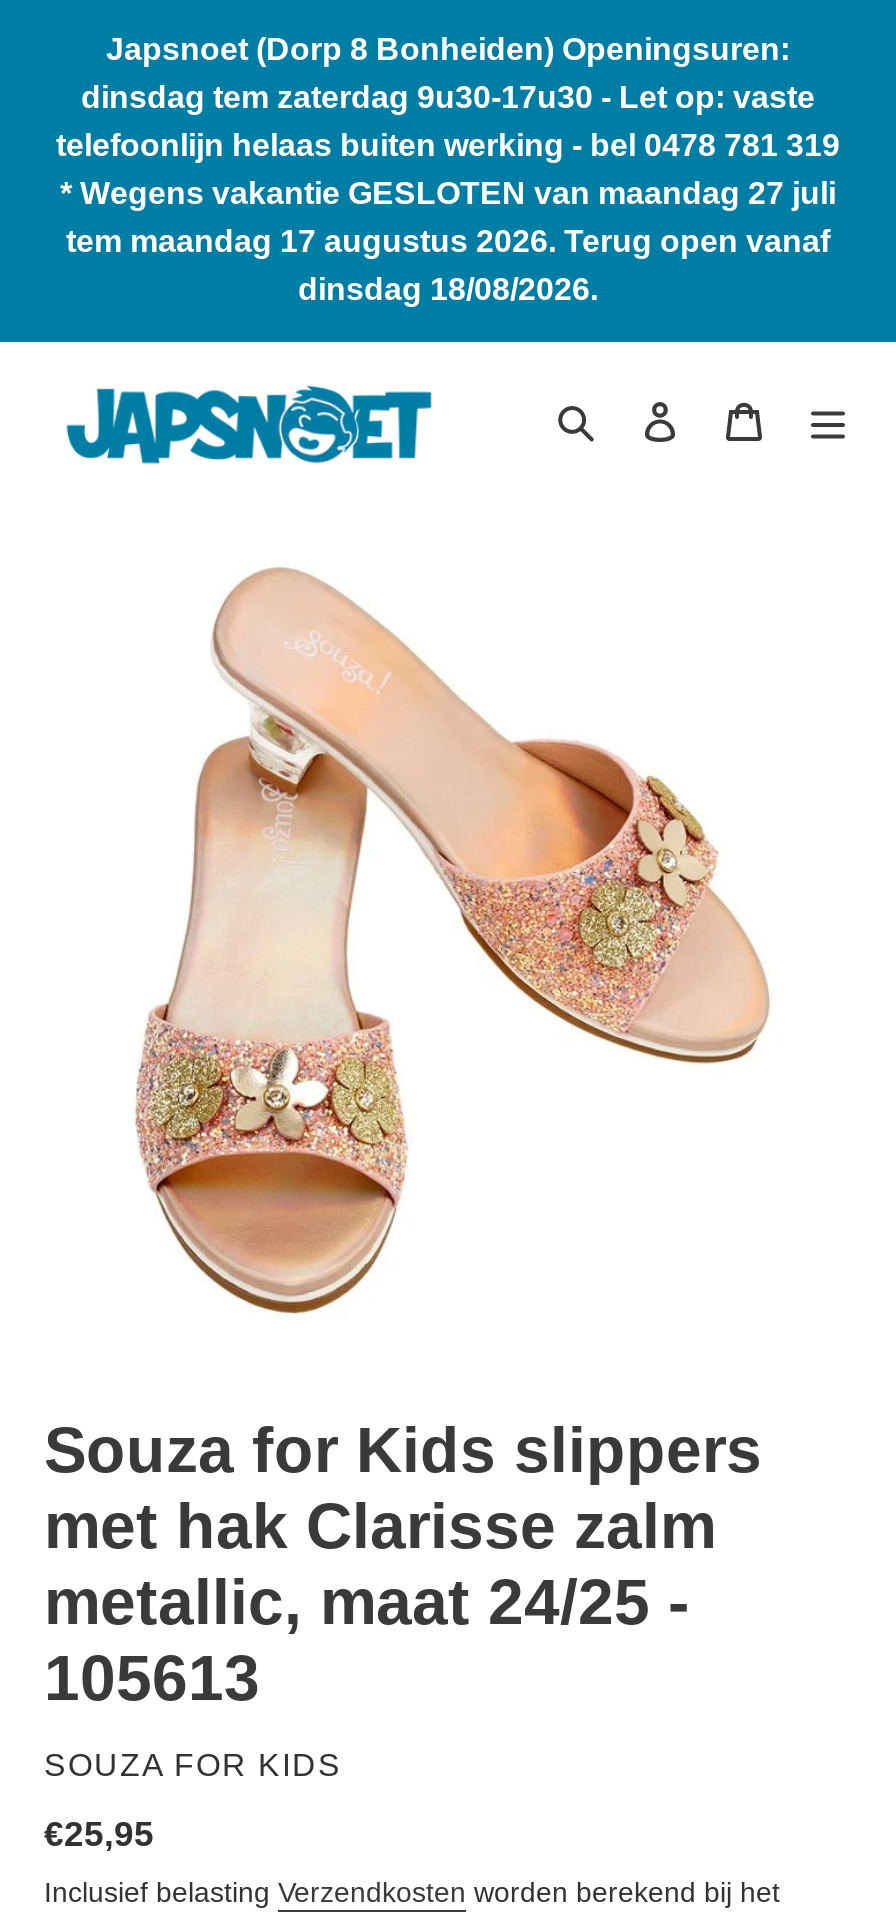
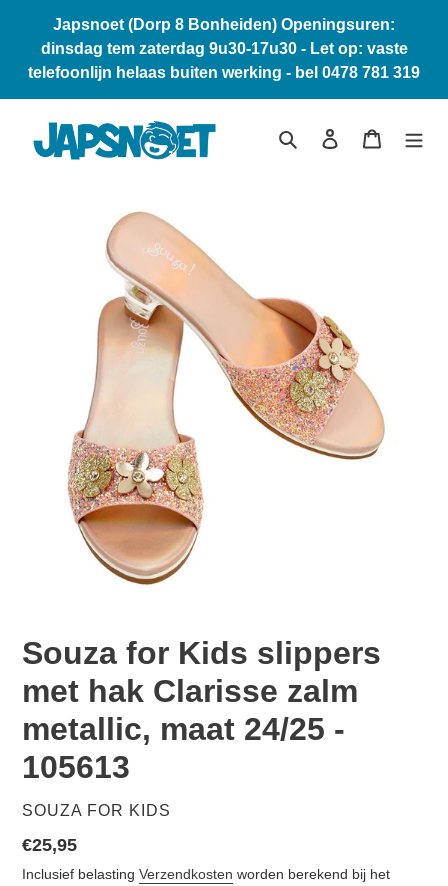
[60,176,836,306] * Wegens vakantie GESLOTEN van maandag 27 juli | tem maandag 17 augustus 2026. Terug open vanaf | dinsdag 18/08/2026. -> none

